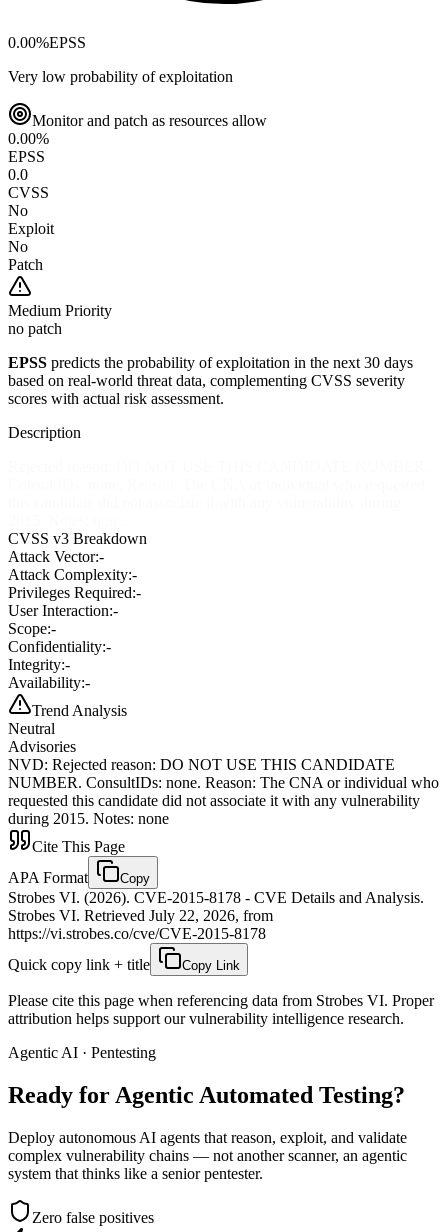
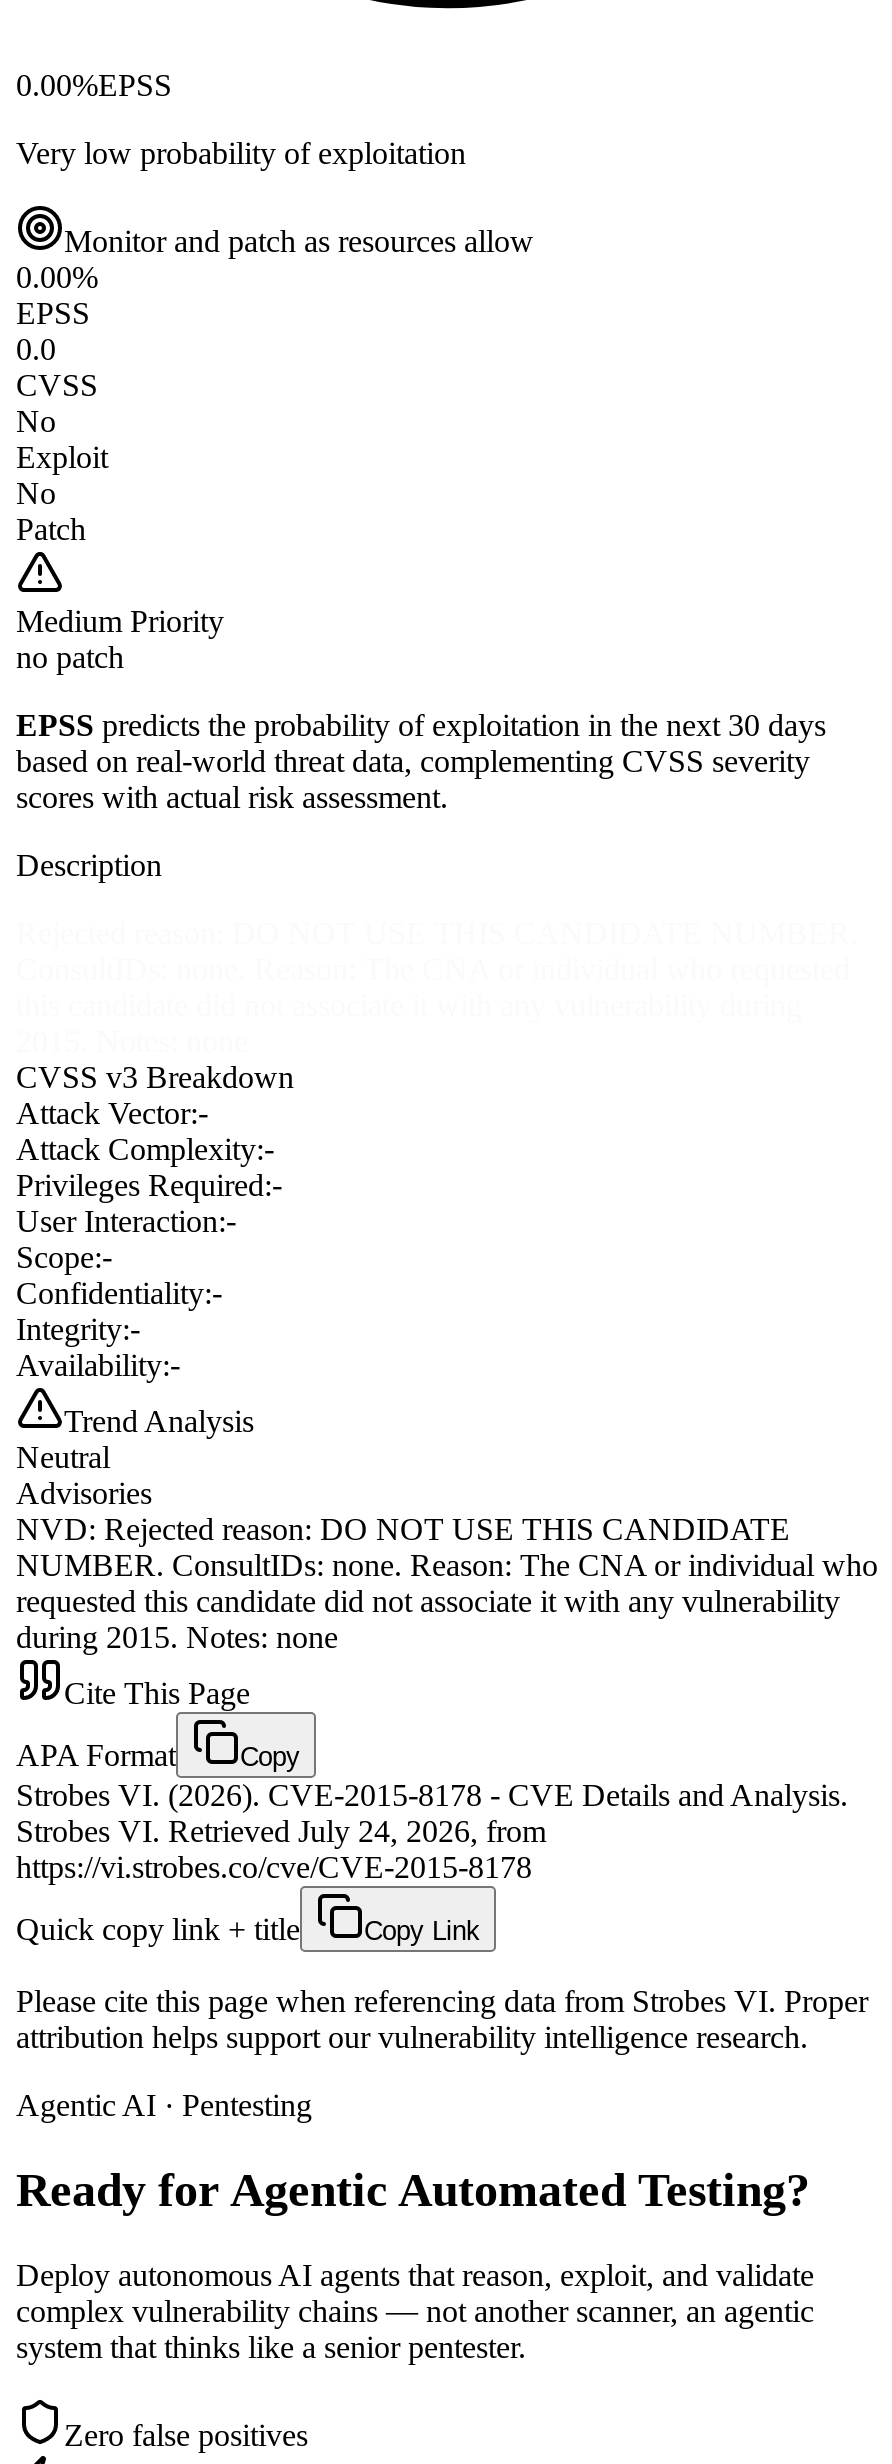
[8,907,273,924] Strobes VI. Retrieved July 22, 2026, from -> [16,1814,546,1848] Strobes VI. Retrieved July 24, 2026, from

